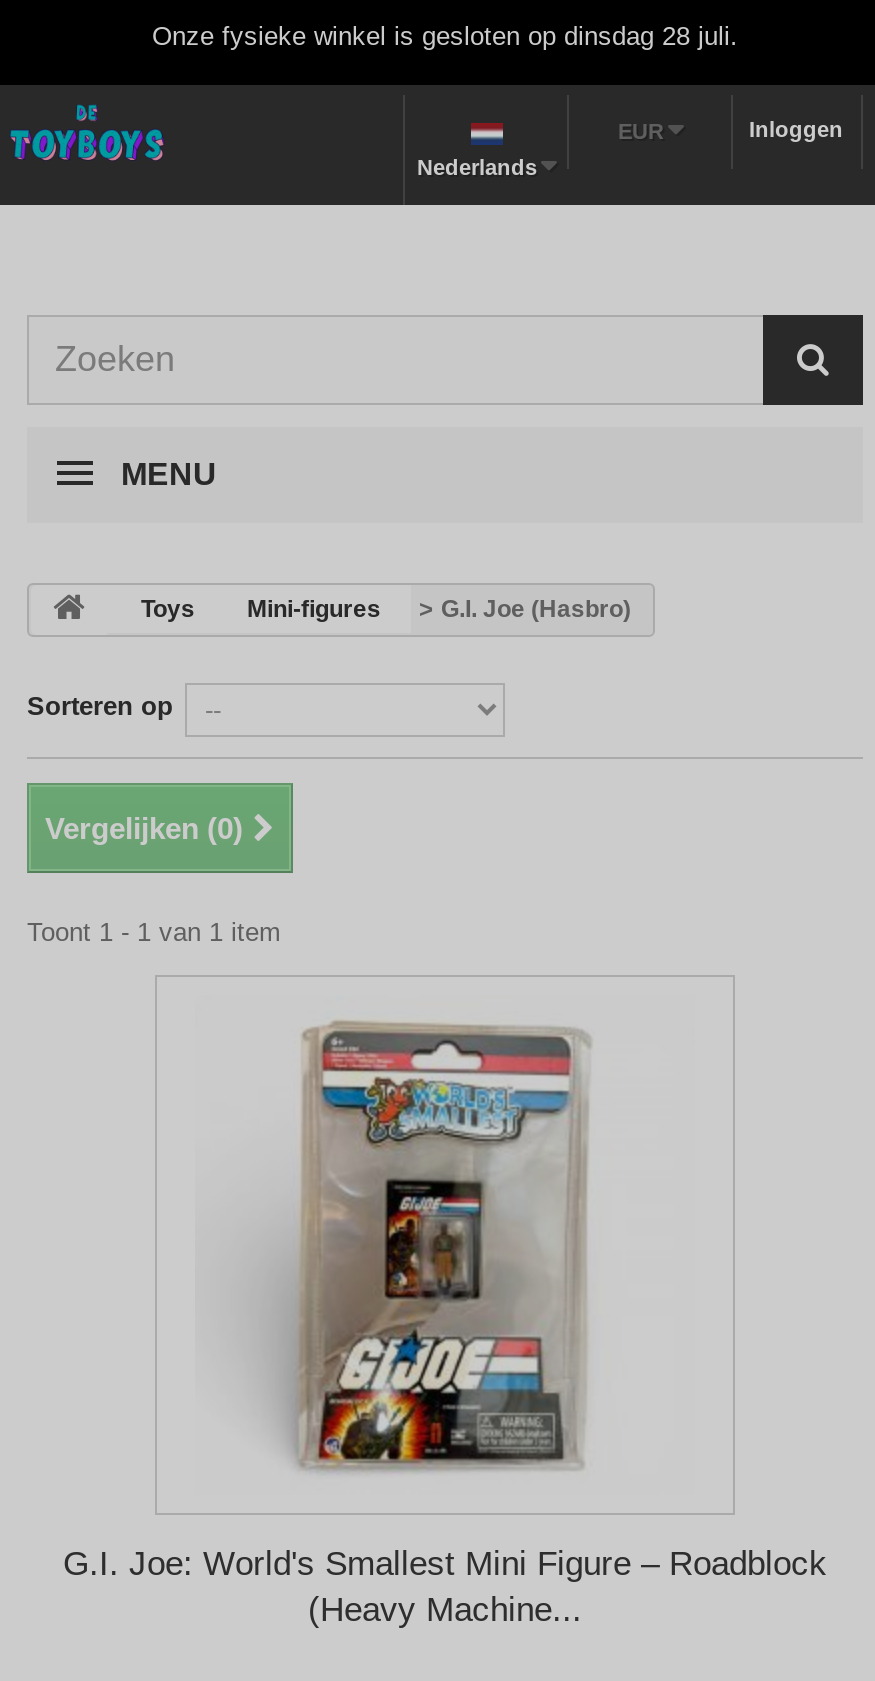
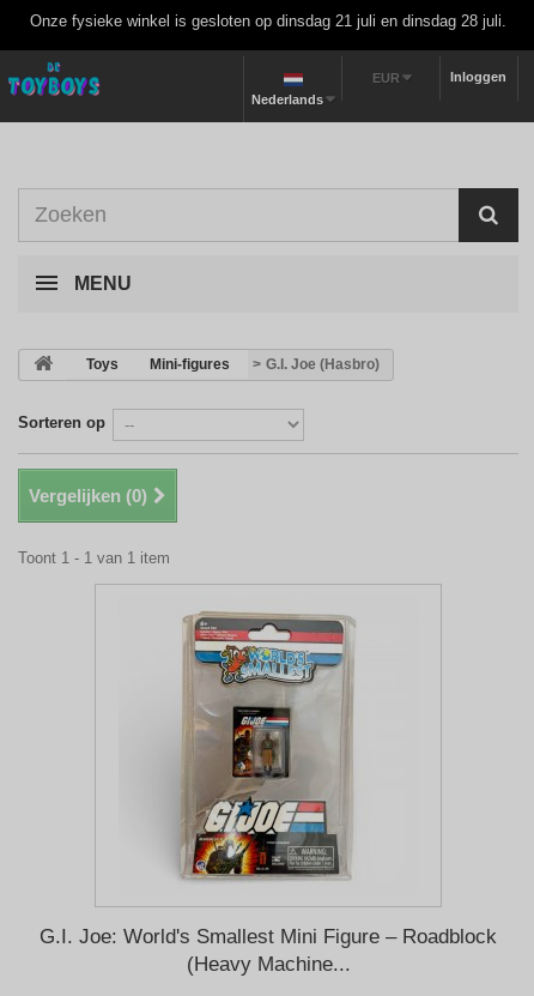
[152,21,738,51] Onze fysieke winkel is gesloten op dinsdag 28 juli. -> [30,12,506,30] Onze fysieke winkel is gesloten op dinsdag 21 juli en dinsdag 28 juli.

